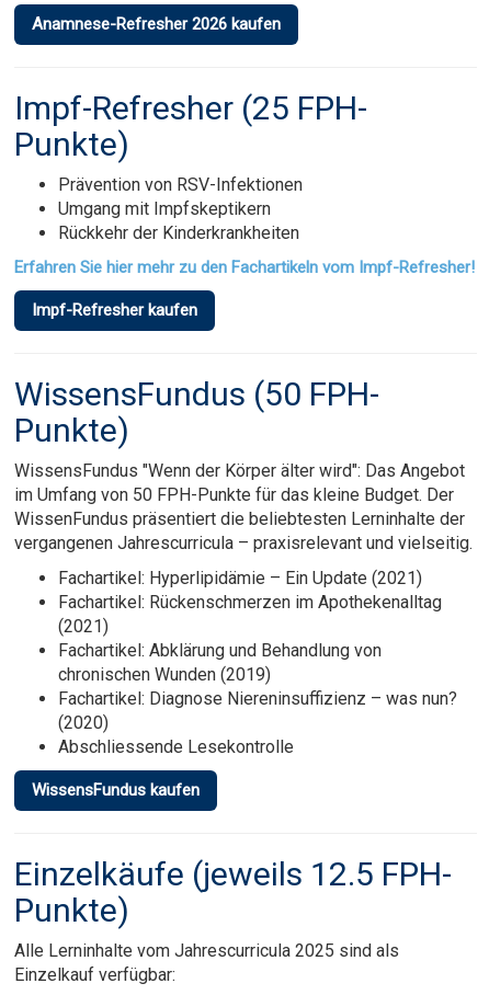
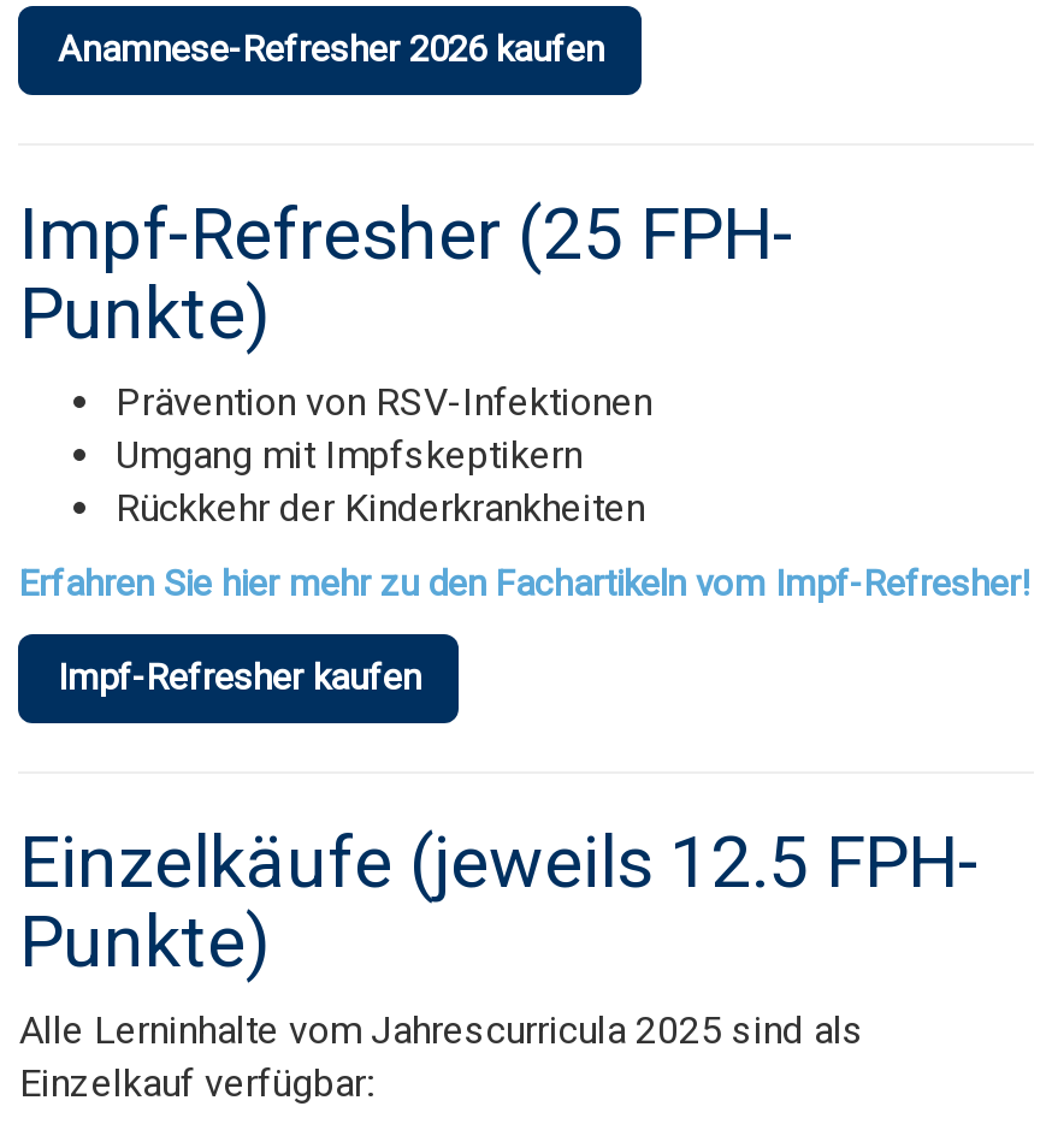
[15,375,473,800] WissensFundus (50 FPH- | Punkte) | WissensFundus "Wenn der Körper älter wird": Das Angebot | im Umfang von 50 FPH-Punkte für das kleine Budget. Der | WissenFundus präsentiert die beliebtesten Lerninhalte der | vergangenen Jahrescurricula – praxisrelevant und vielseitig. | Fachartikel: Hyperlipidämie – Ein Update (2021) | Fachartikel: Rückenschmerzen im Apothekenalltag | (2021) | Fachartikel: Abklärung und Behandlung von | chronischen Wunden (2019) | Fachartikel: Diagnose Niereninsuffizienz – was nun? | (2020) | Abschliessende Lesekontrolle | WissensFundus kaufen -> none

